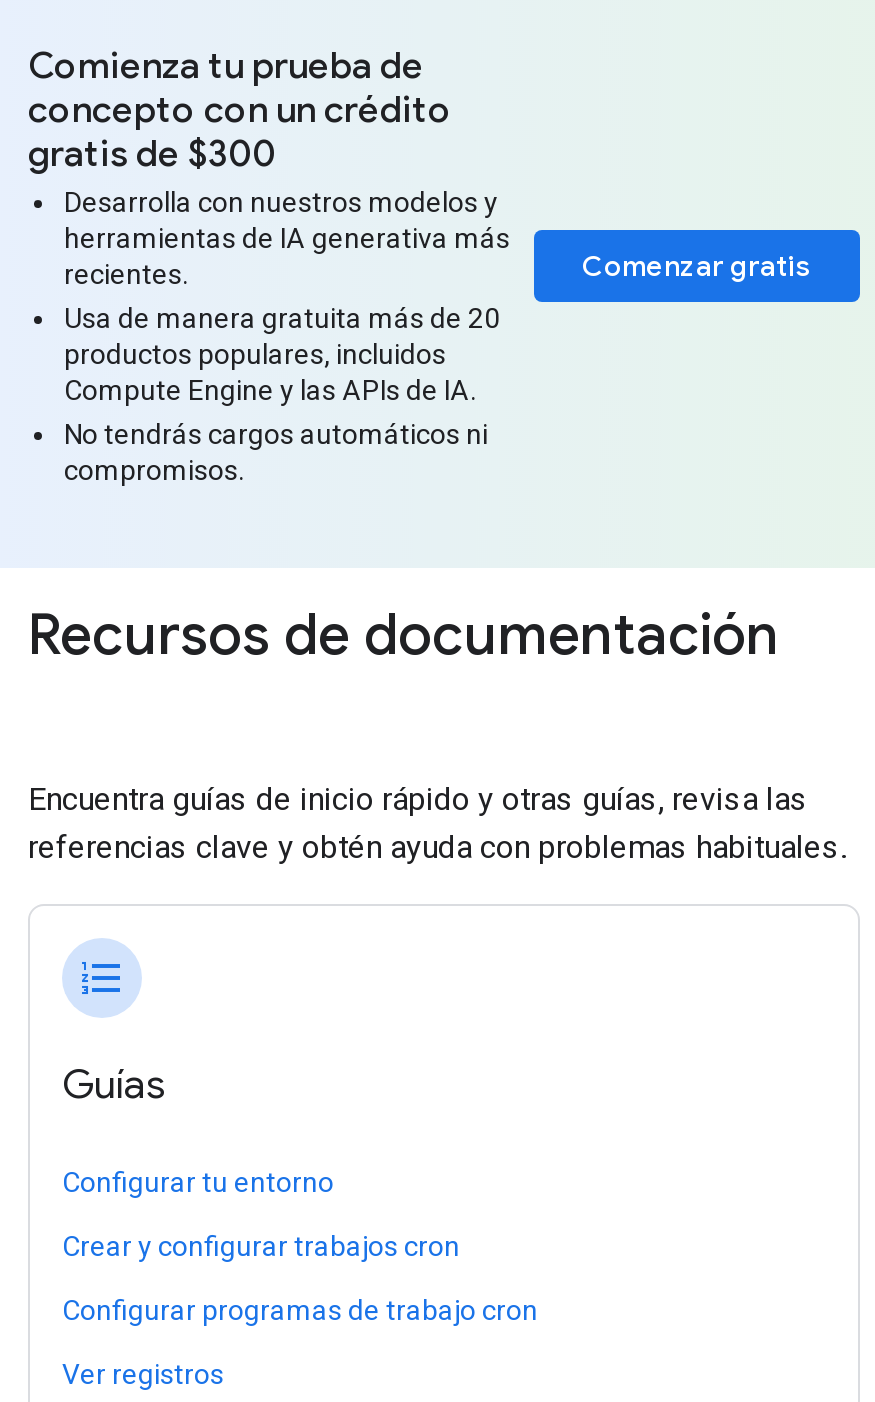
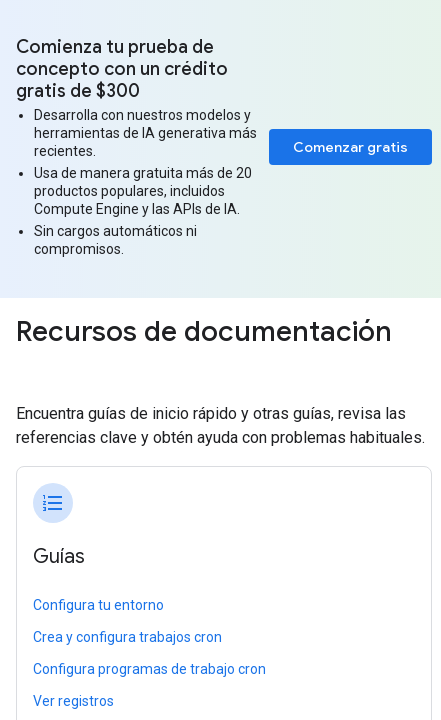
[64,418,488,450] No tendrás cargos automáticos ni -> [34,223,197,239] Sin cargos automáticos ni
[62,1166,334,1198] Configurar tu entorno -> [33,597,164,613] Configura tu entorno
[62,1230,460,1262] Crear y configurar trabajos cron -> [33,629,222,645] Crea y configura trabajos cron
[62,1294,538,1326] Configurar programas de trabajo cron -> [33,661,266,677] Configura programas de trabajo cron

